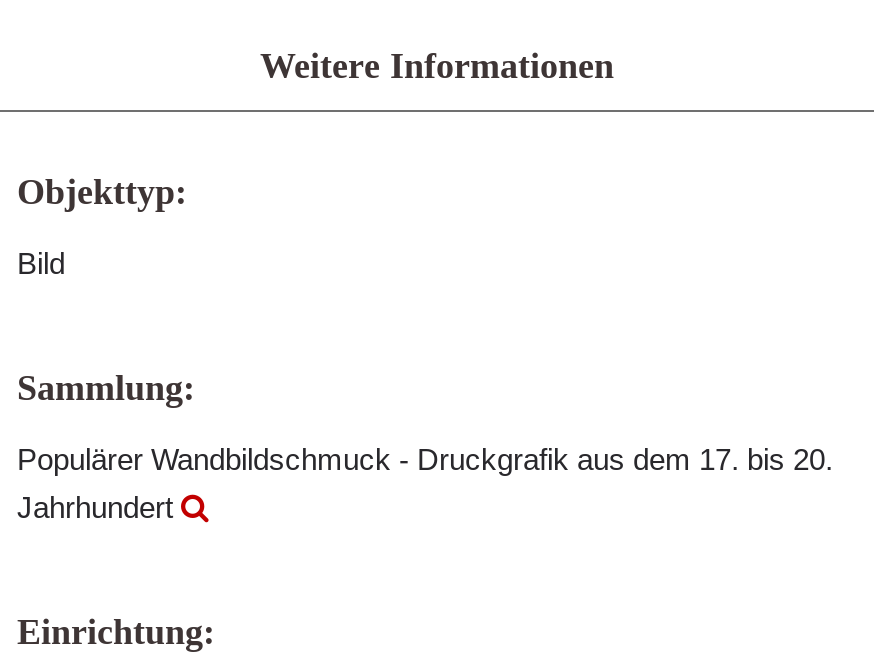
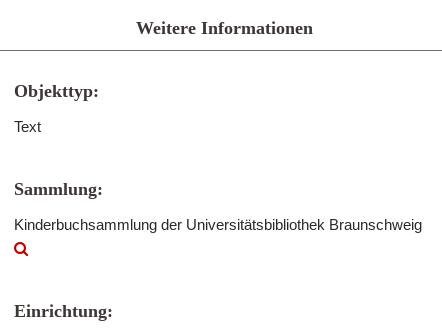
[17,246,65,280] Bild -> [14,118,41,135] Text
[17,442,833,524] Populärer Wandbildschmuck - Druckgrafik aus dem 17. bis 20. | Jahrhundert -> [14,216,422,233] Kinderbuchsammlung der Universitätsbibliothek Braunschweig

